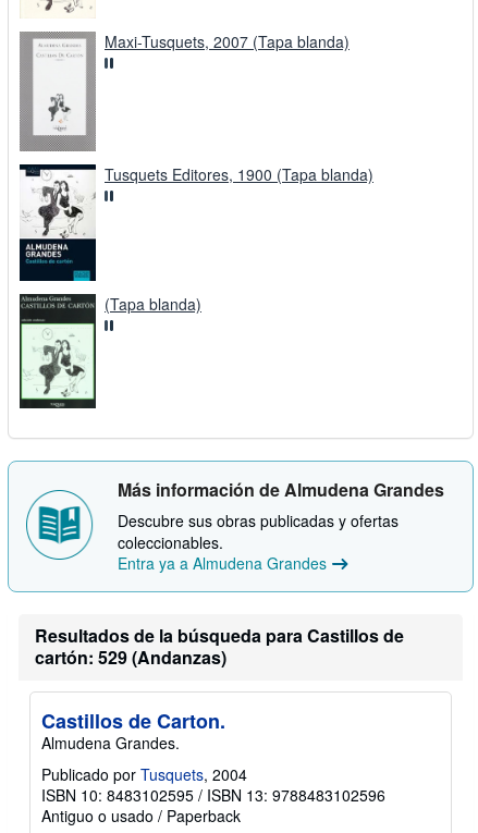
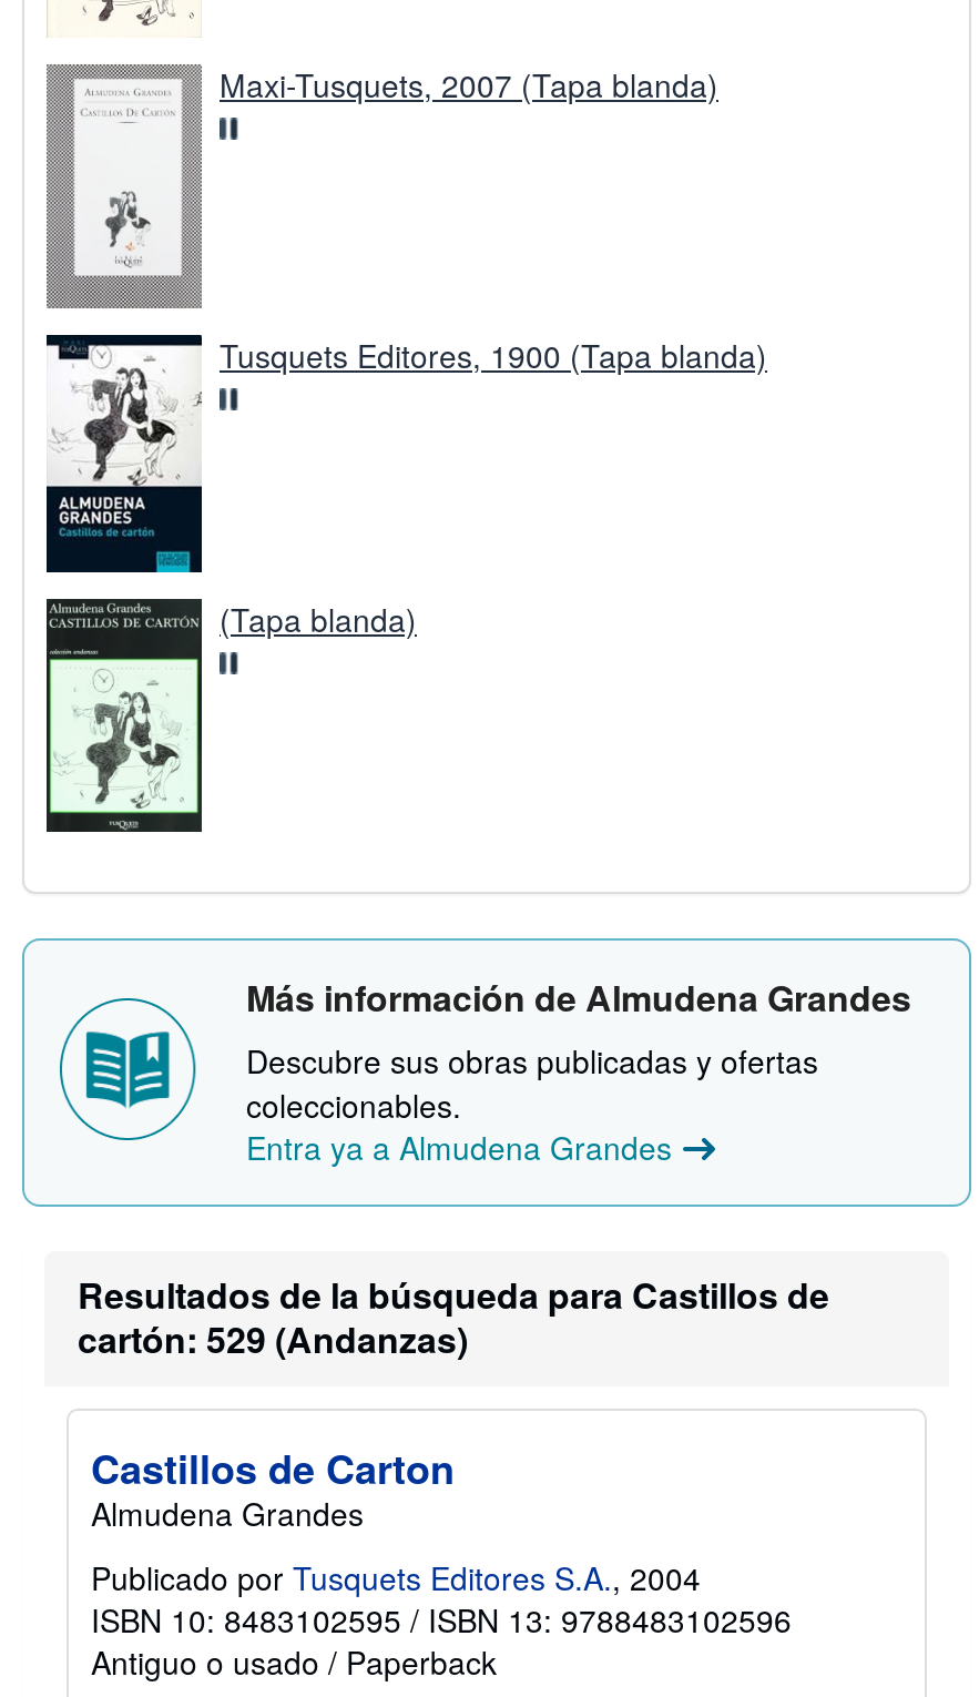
[41,707,247,785] Castillos de Carton. | Almudena Grandes. | Publicado por Tusquets, 2004 -> [91,1440,701,1600] Castillos de Carton | Almudena Grandes | Publicado por Tusquets Editores S.A., 2004

